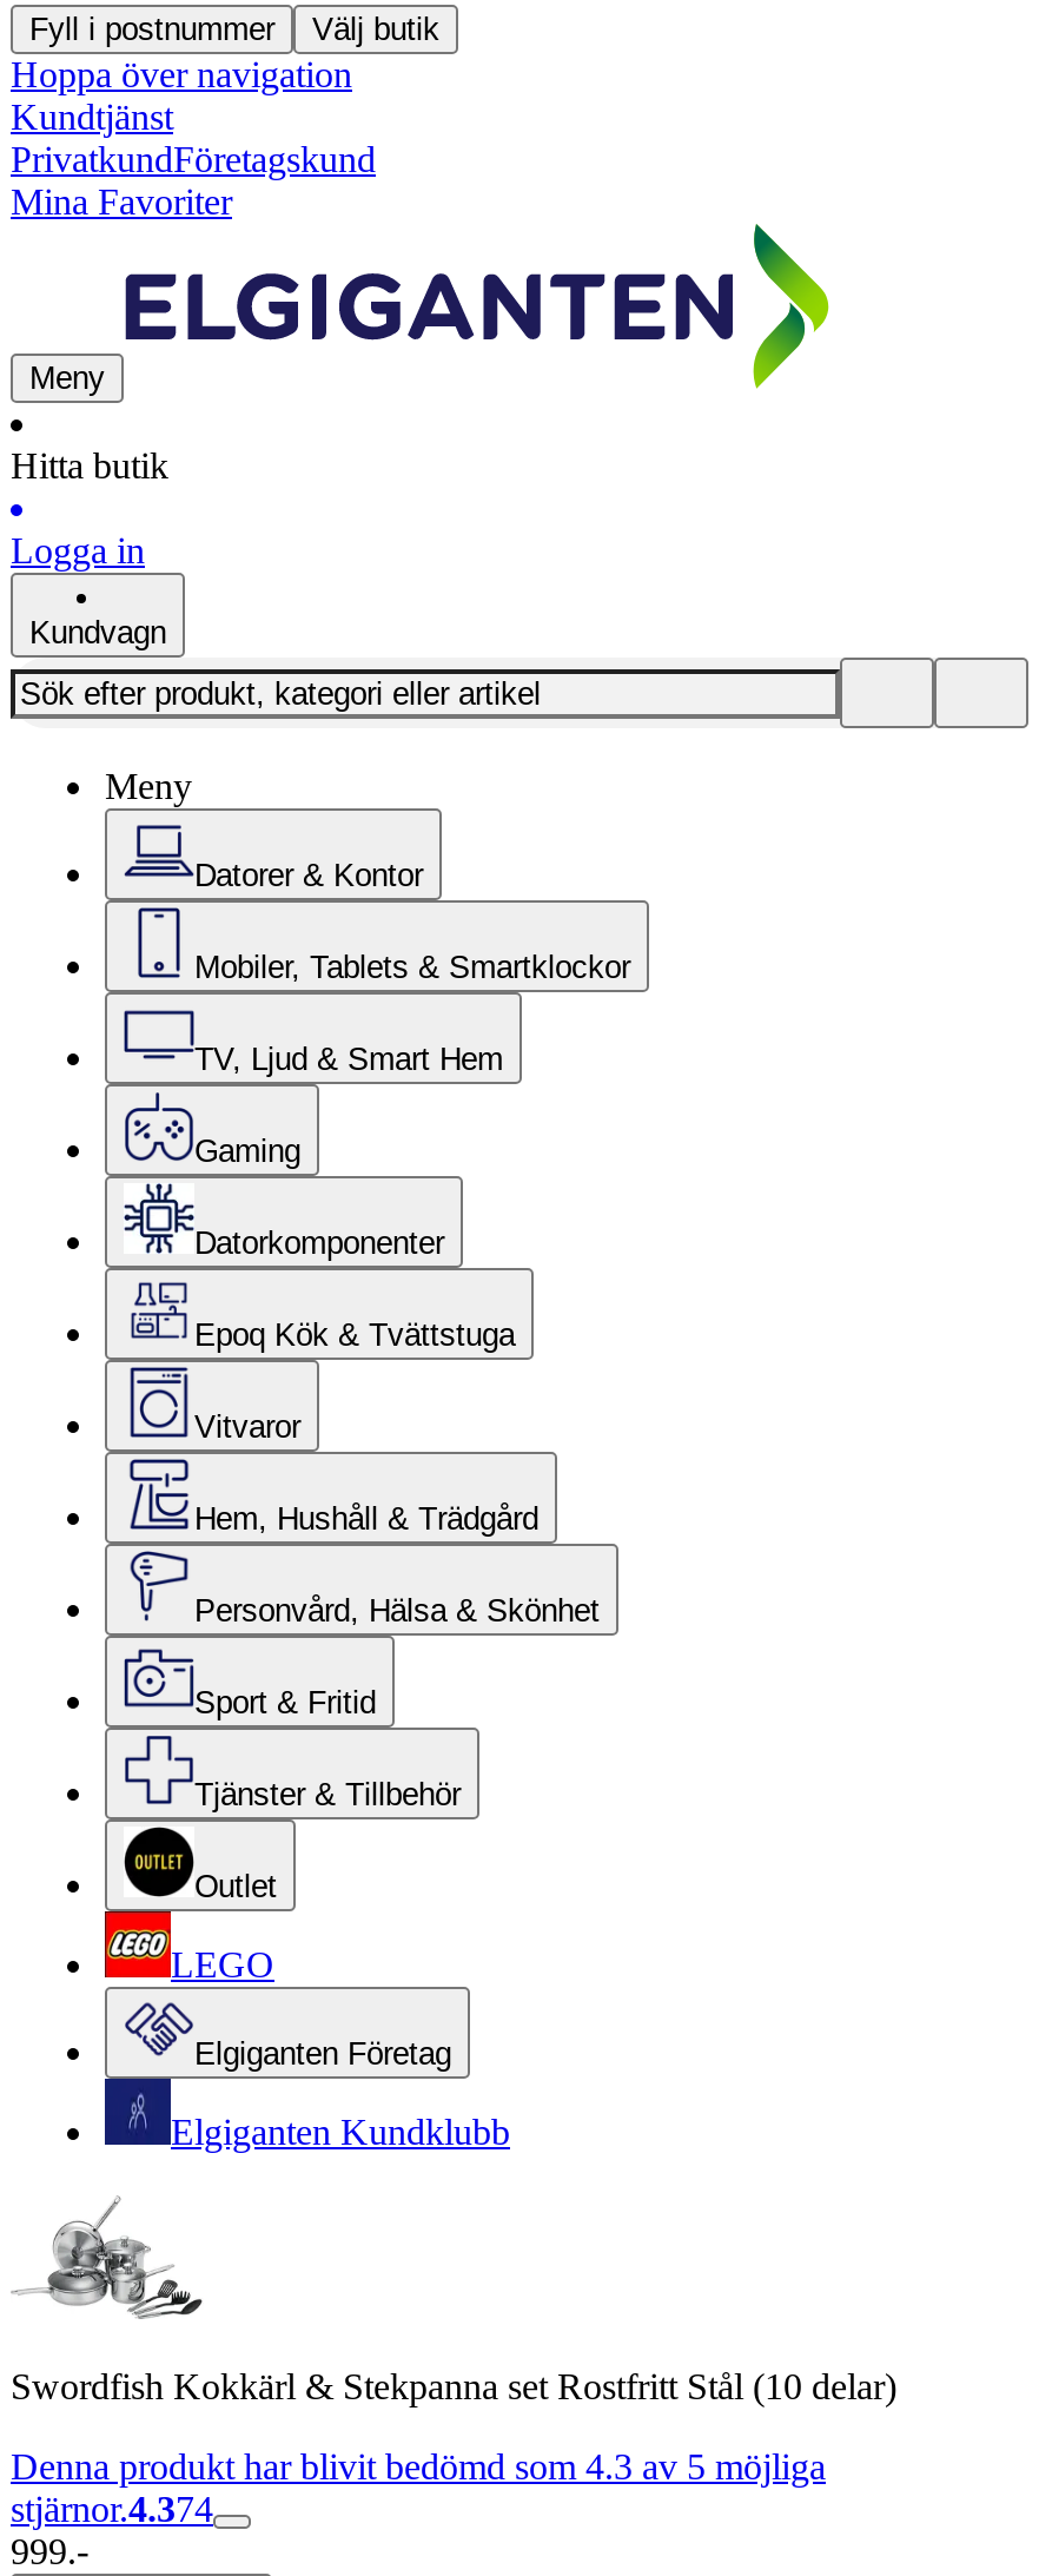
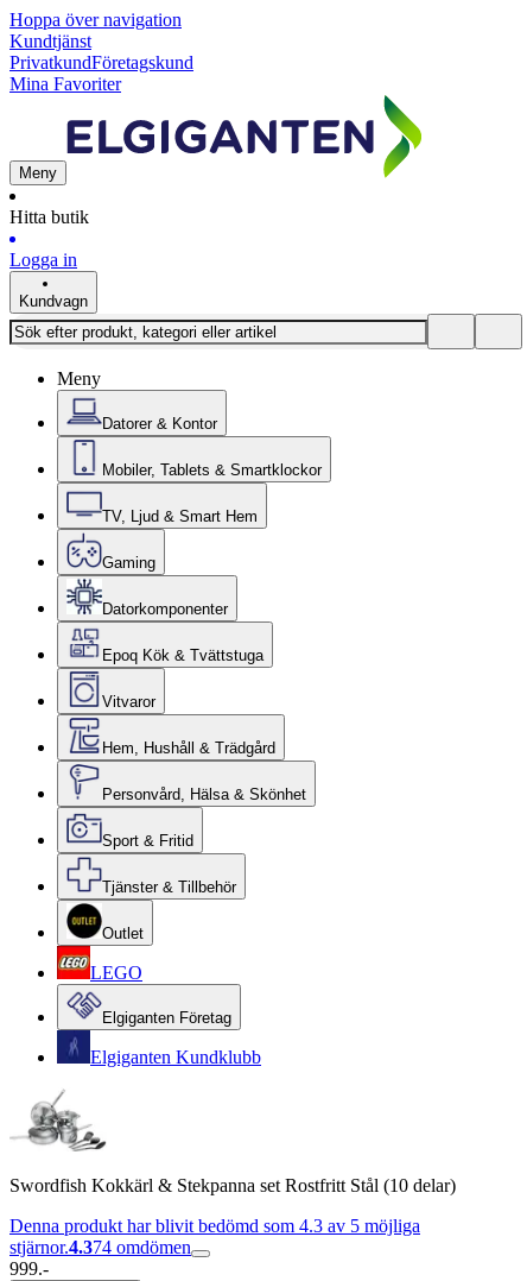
[29,12,439,47] Fyll i postnummer | Välj butik -> none
[11,2489,213,2529] stjärnor.4.374 -> [9,1237,191,1257] stjärnor.4.374 omdömen

